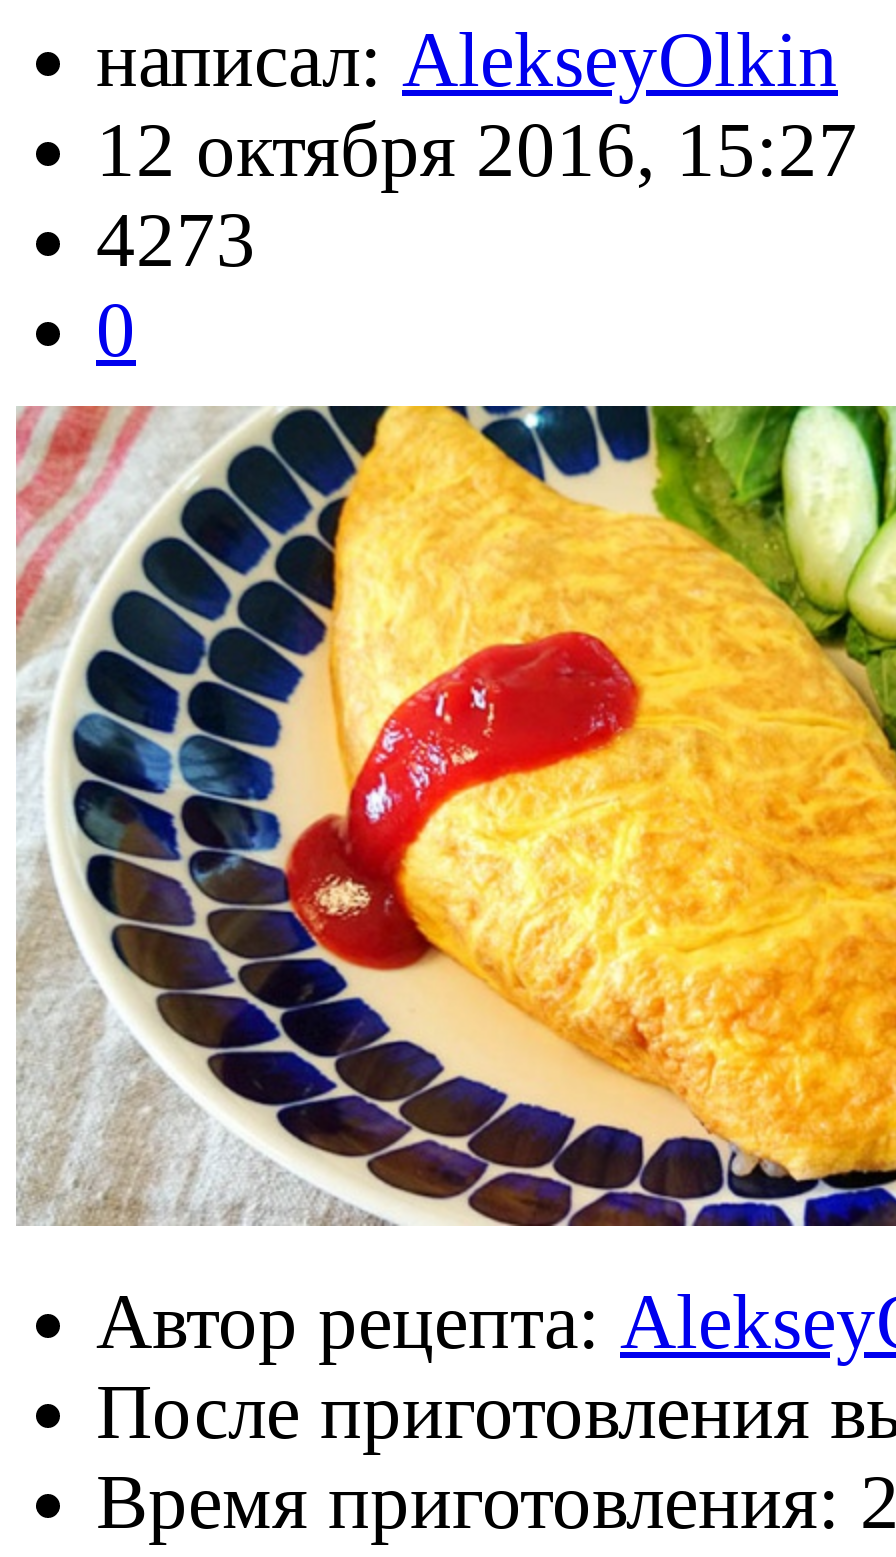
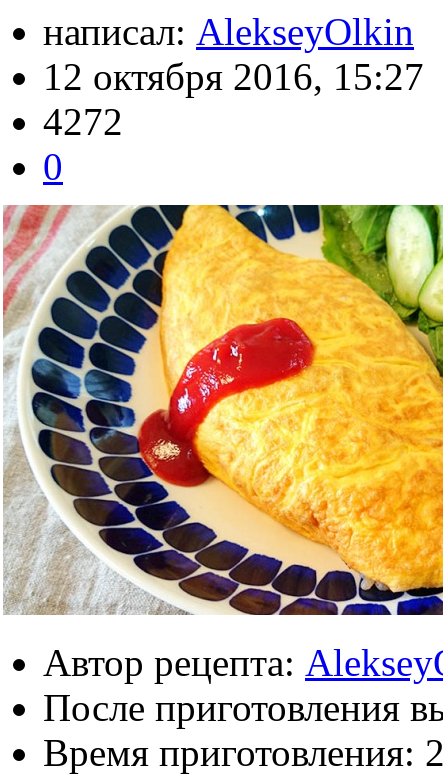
[96,196,256,282] 4273 -> [43,100,123,143] 4272

